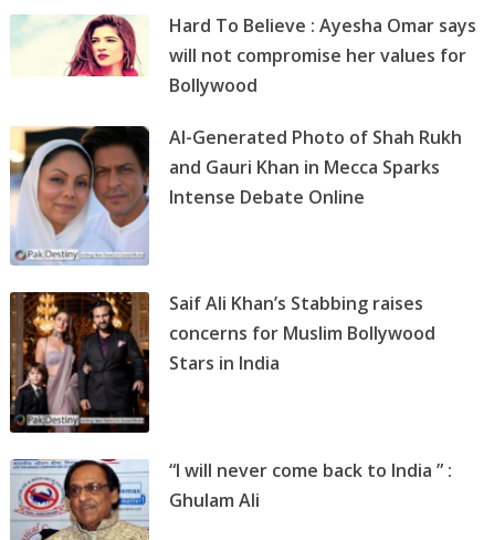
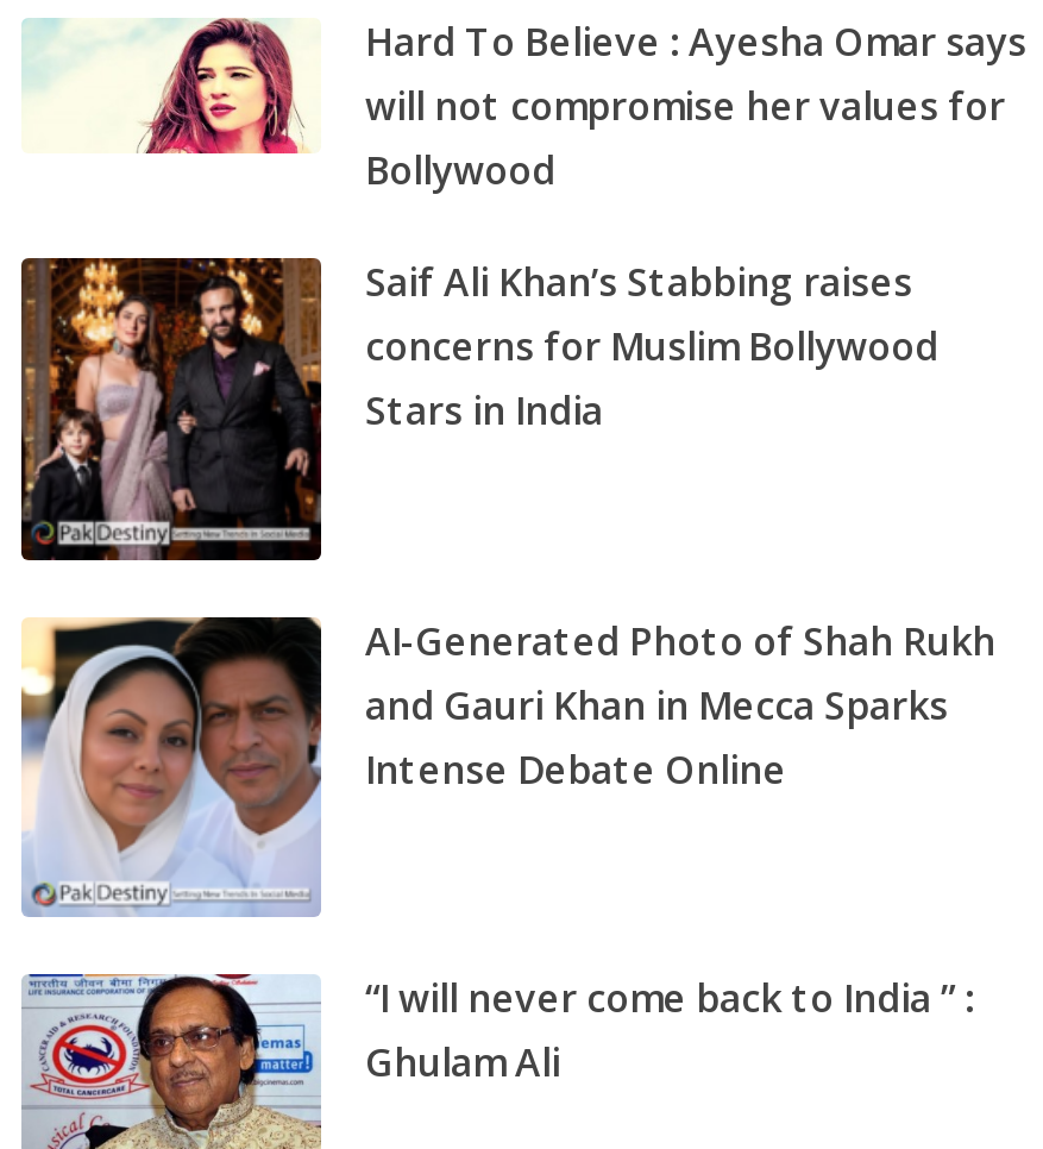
moved [9,125,463,267] -> [19,614,995,918]: [image] | AI-Generated Photo of Shah Rukh | and Gauri Khan in Mecca Sparks | Intense Debate Online
moved [9,291,436,434] -> [19,255,938,564]: [image] | Saif Ali Khan’s Stabbing raises | concerns for Muslim Bollywood | Stars in India

